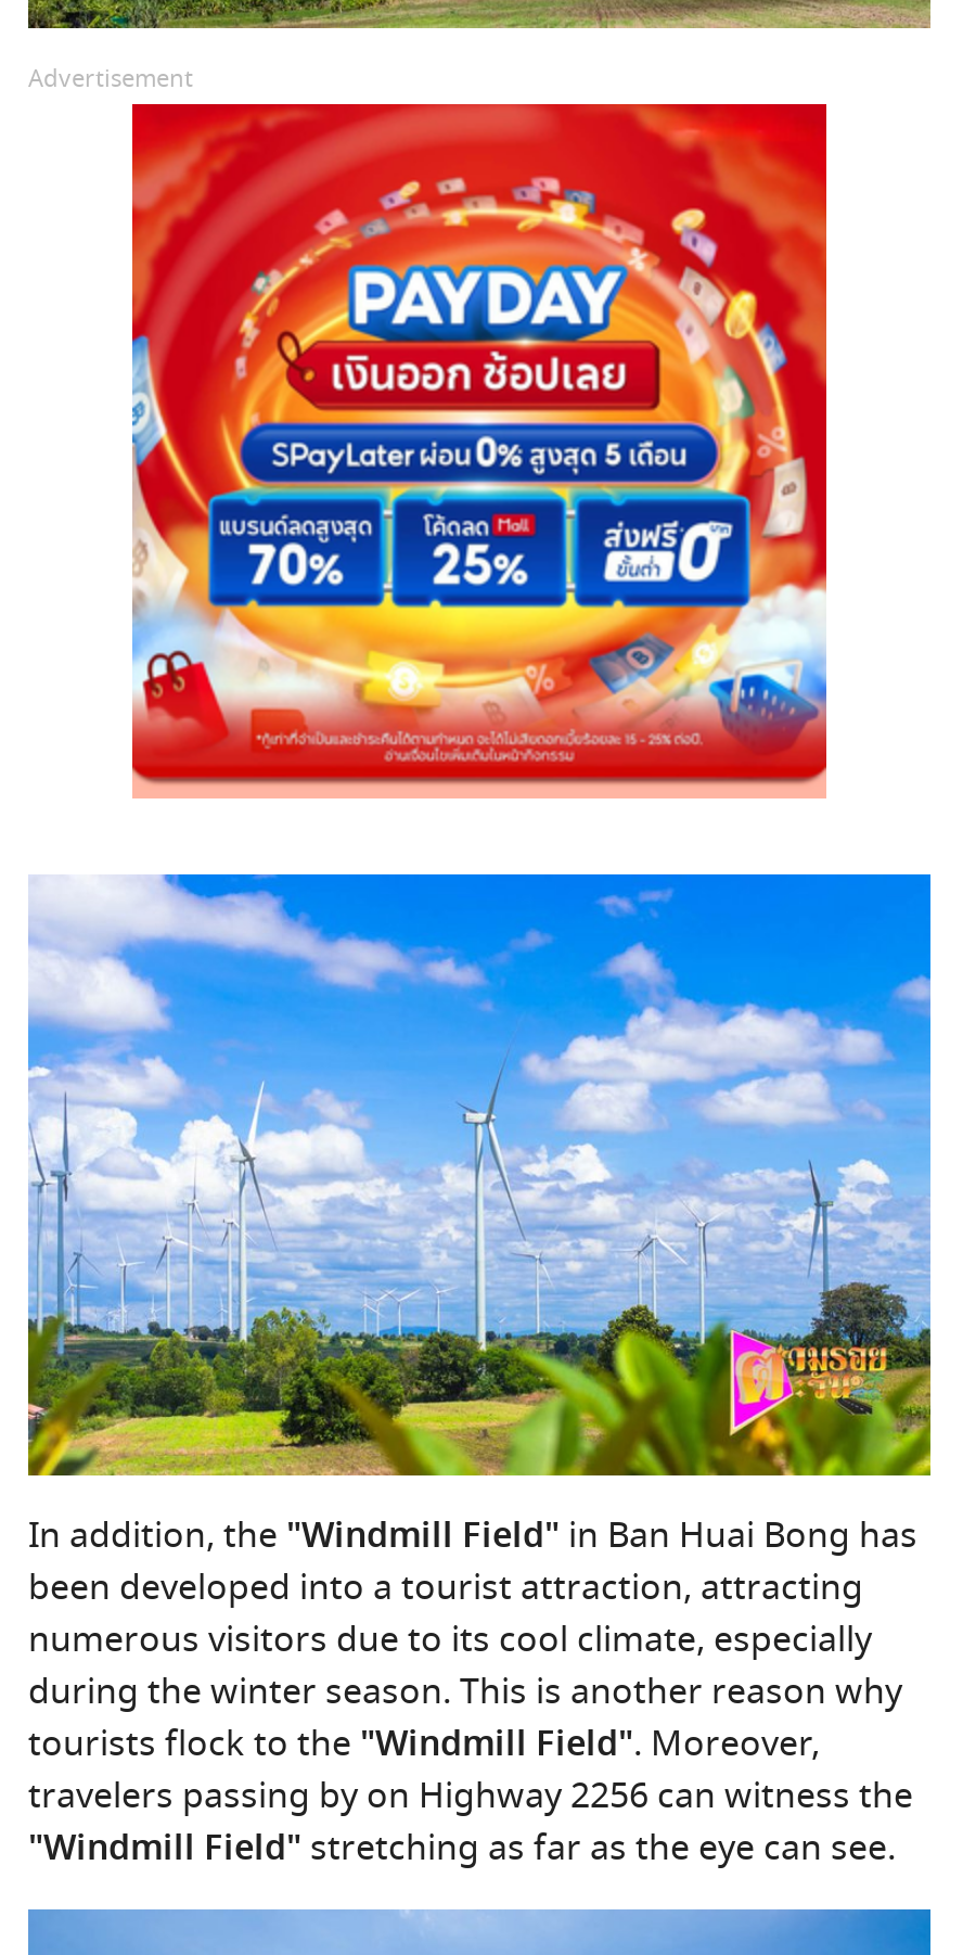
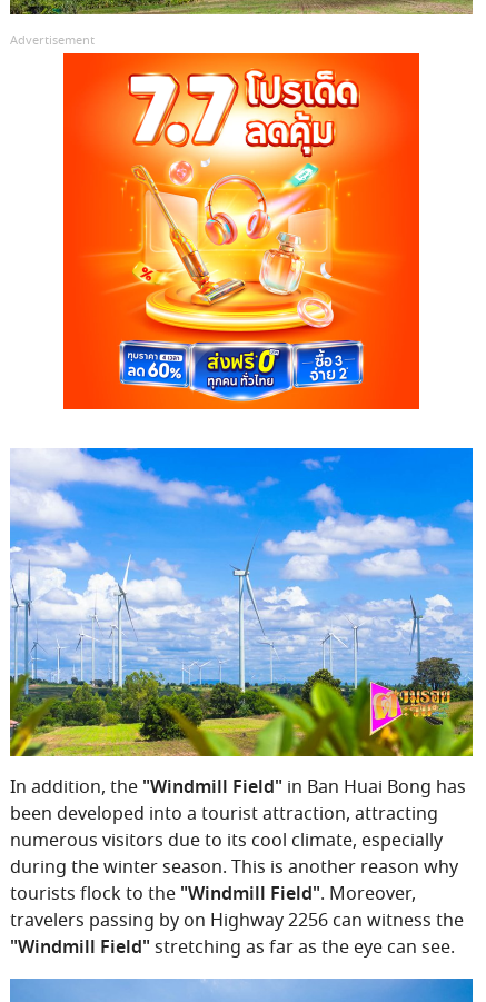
[130,104,829,796] [image] -> [62,53,420,409] [image]

